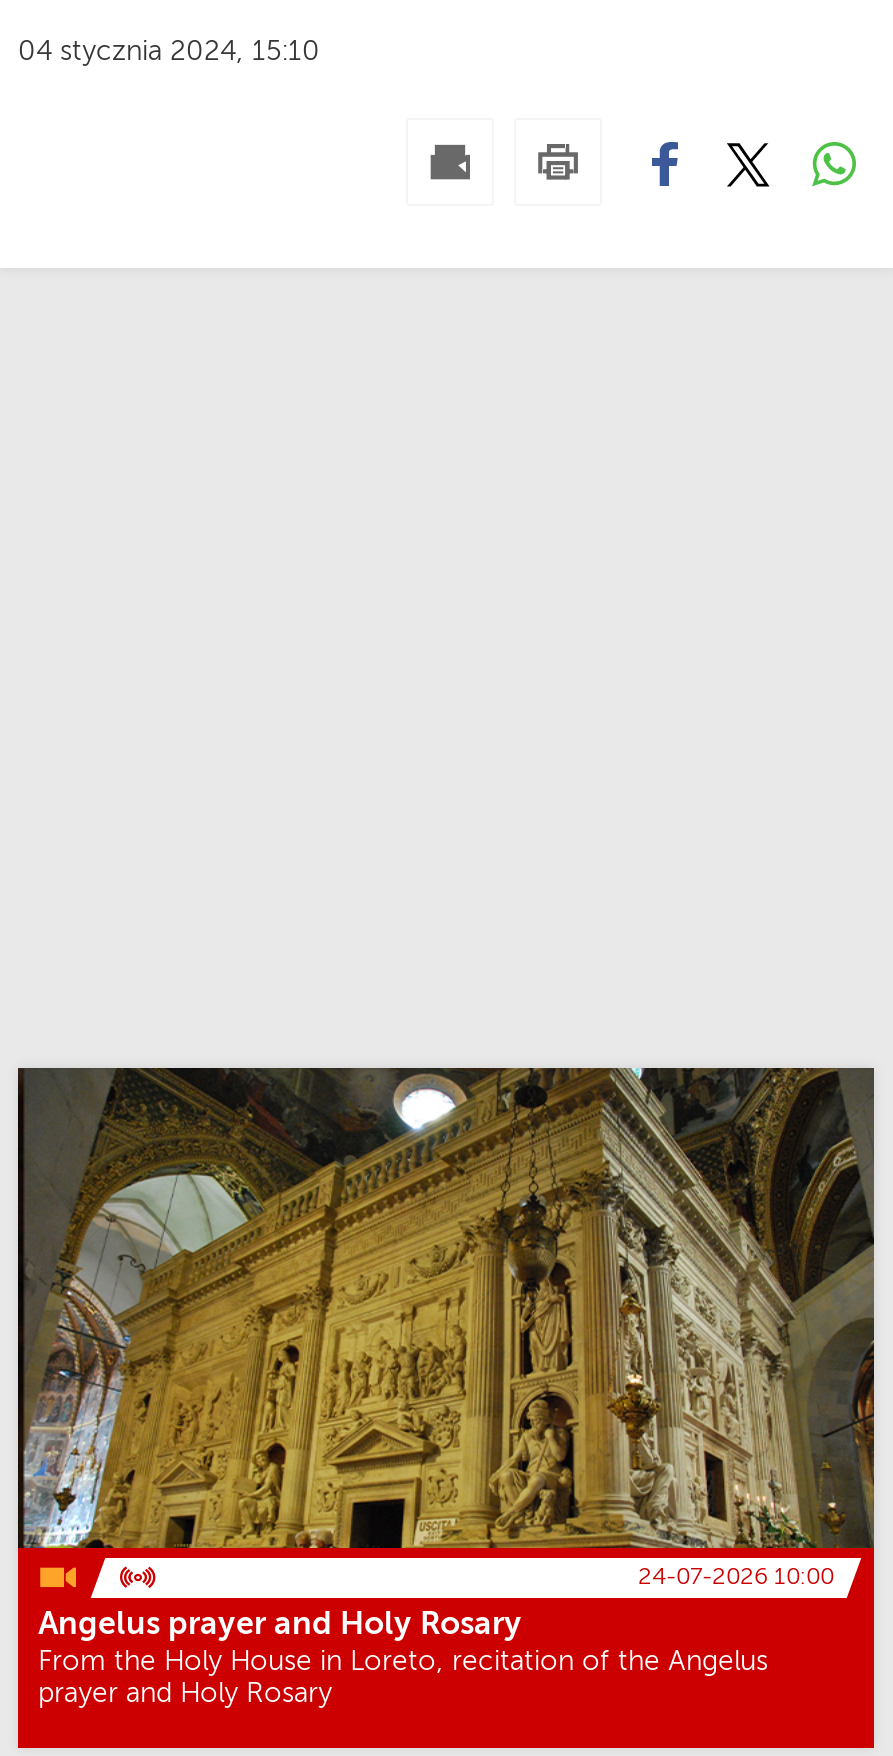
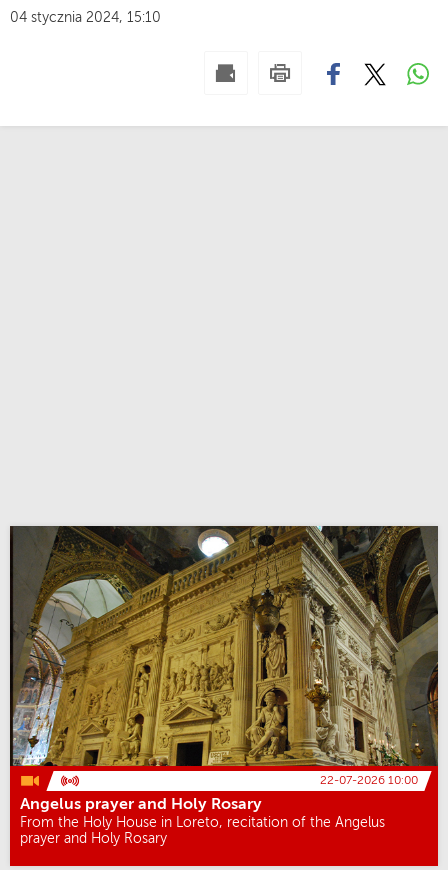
[638,1567,834,1591] 24-07-2026 10:00 -> [320,775,418,787] 22-07-2026 10:00

